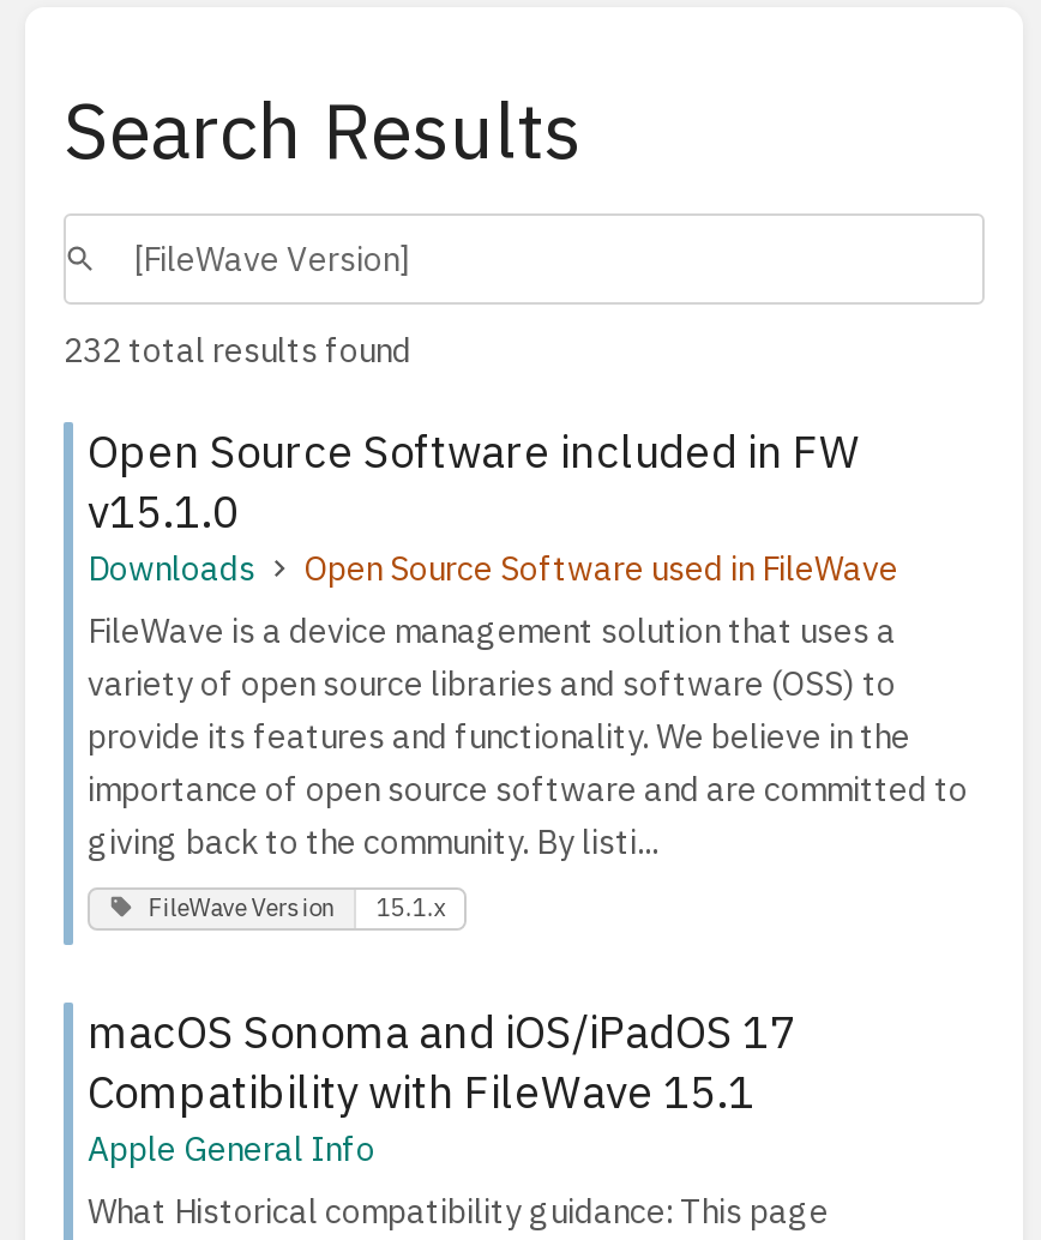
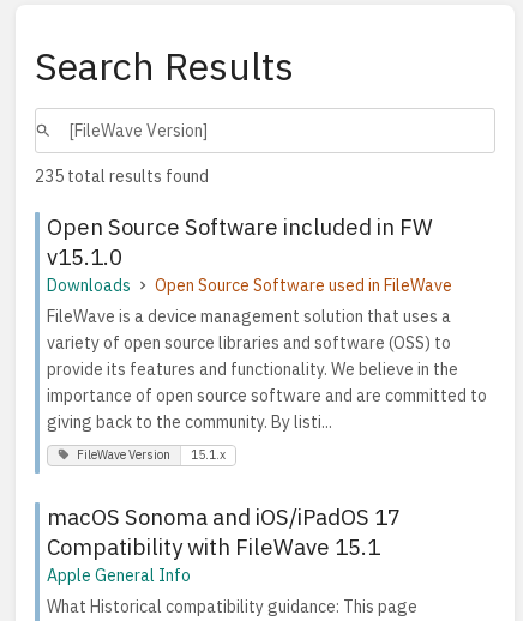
[64,329,411,372] 232 total results found -> [35,166,209,187] 235 total results found

